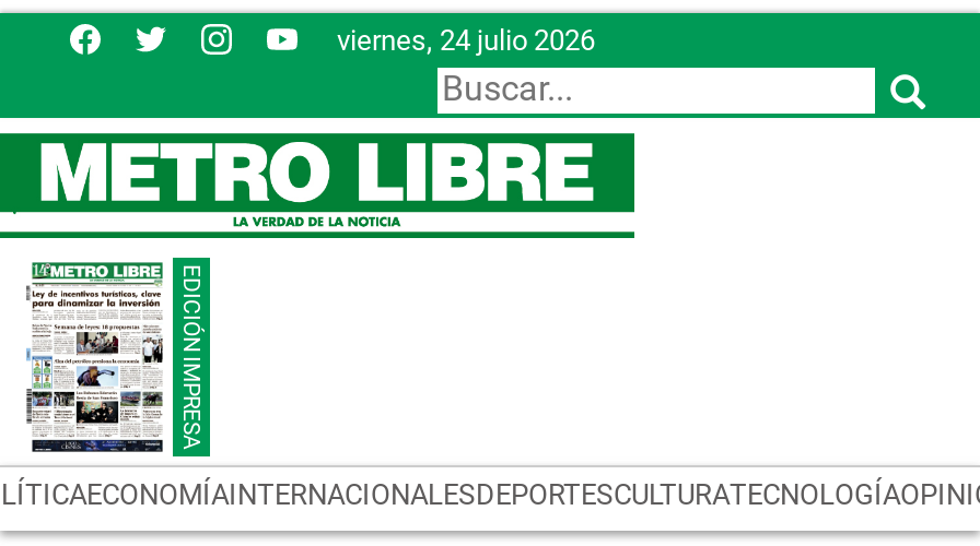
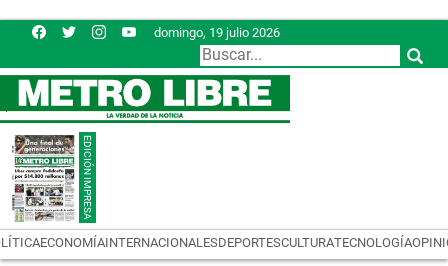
[337,24,595,57] viernes, 24 julio 2026 -> [154,25,280,40] domingo, 19 julio 2026
[28,262,164,454] [image] -> [14,134,75,221] [image]

